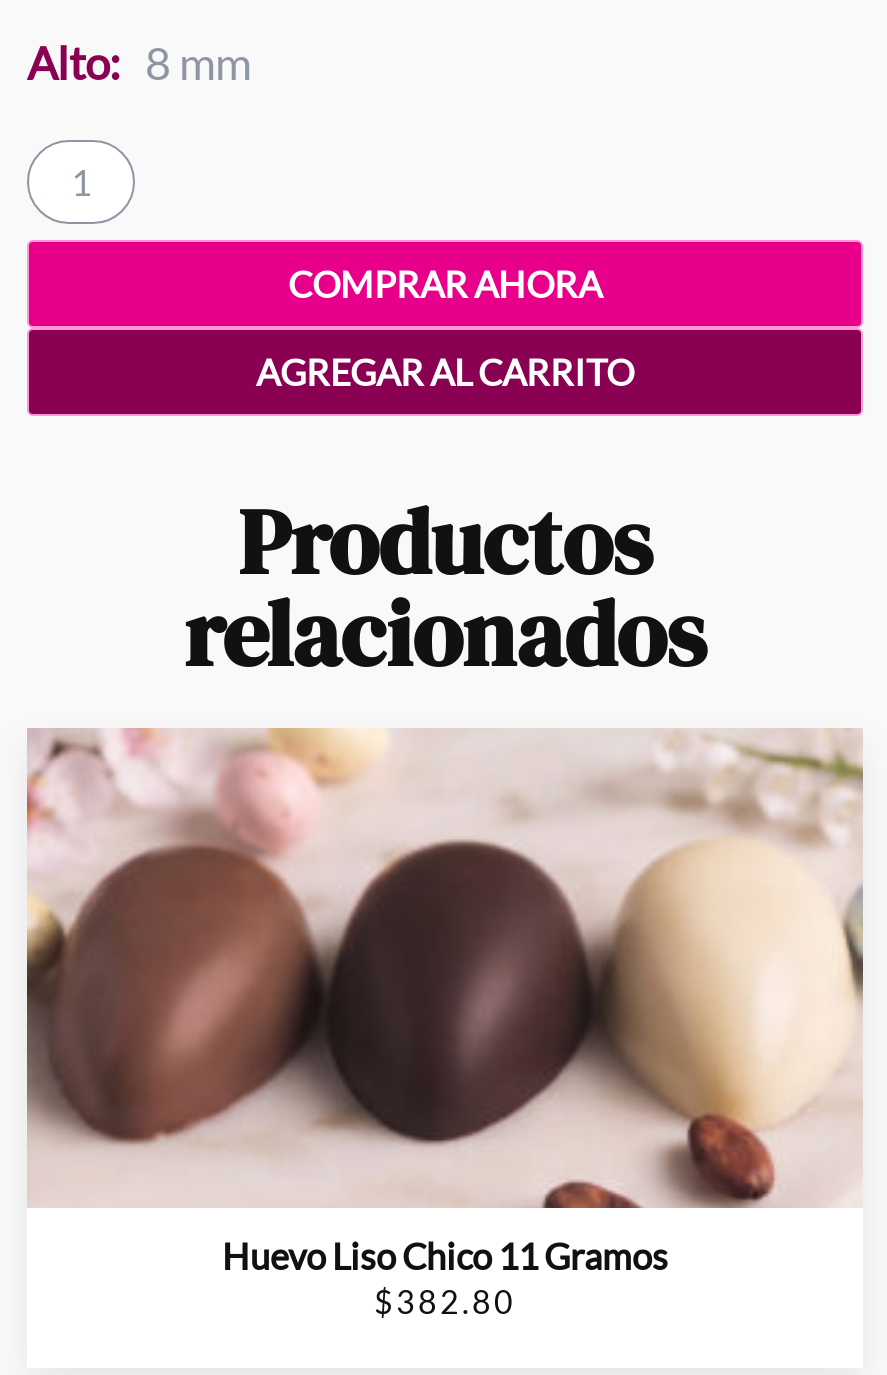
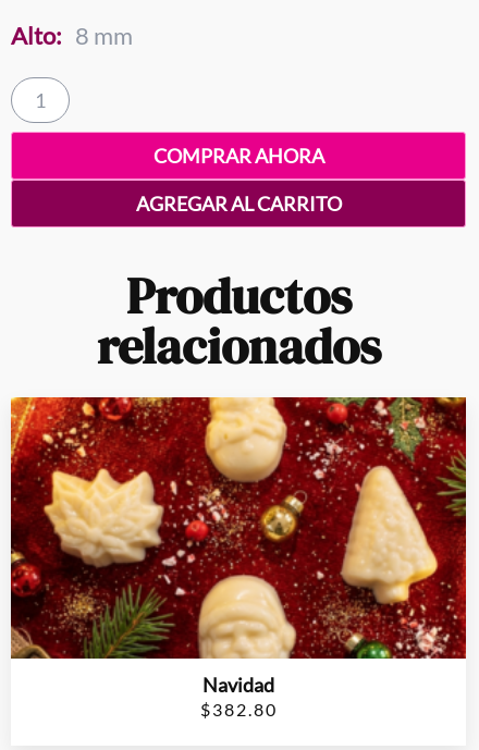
[25,728,863,1278] [image] | Huevo Liso Chico 11 Gramos -> [10,396,467,696] [image] | Navidad

